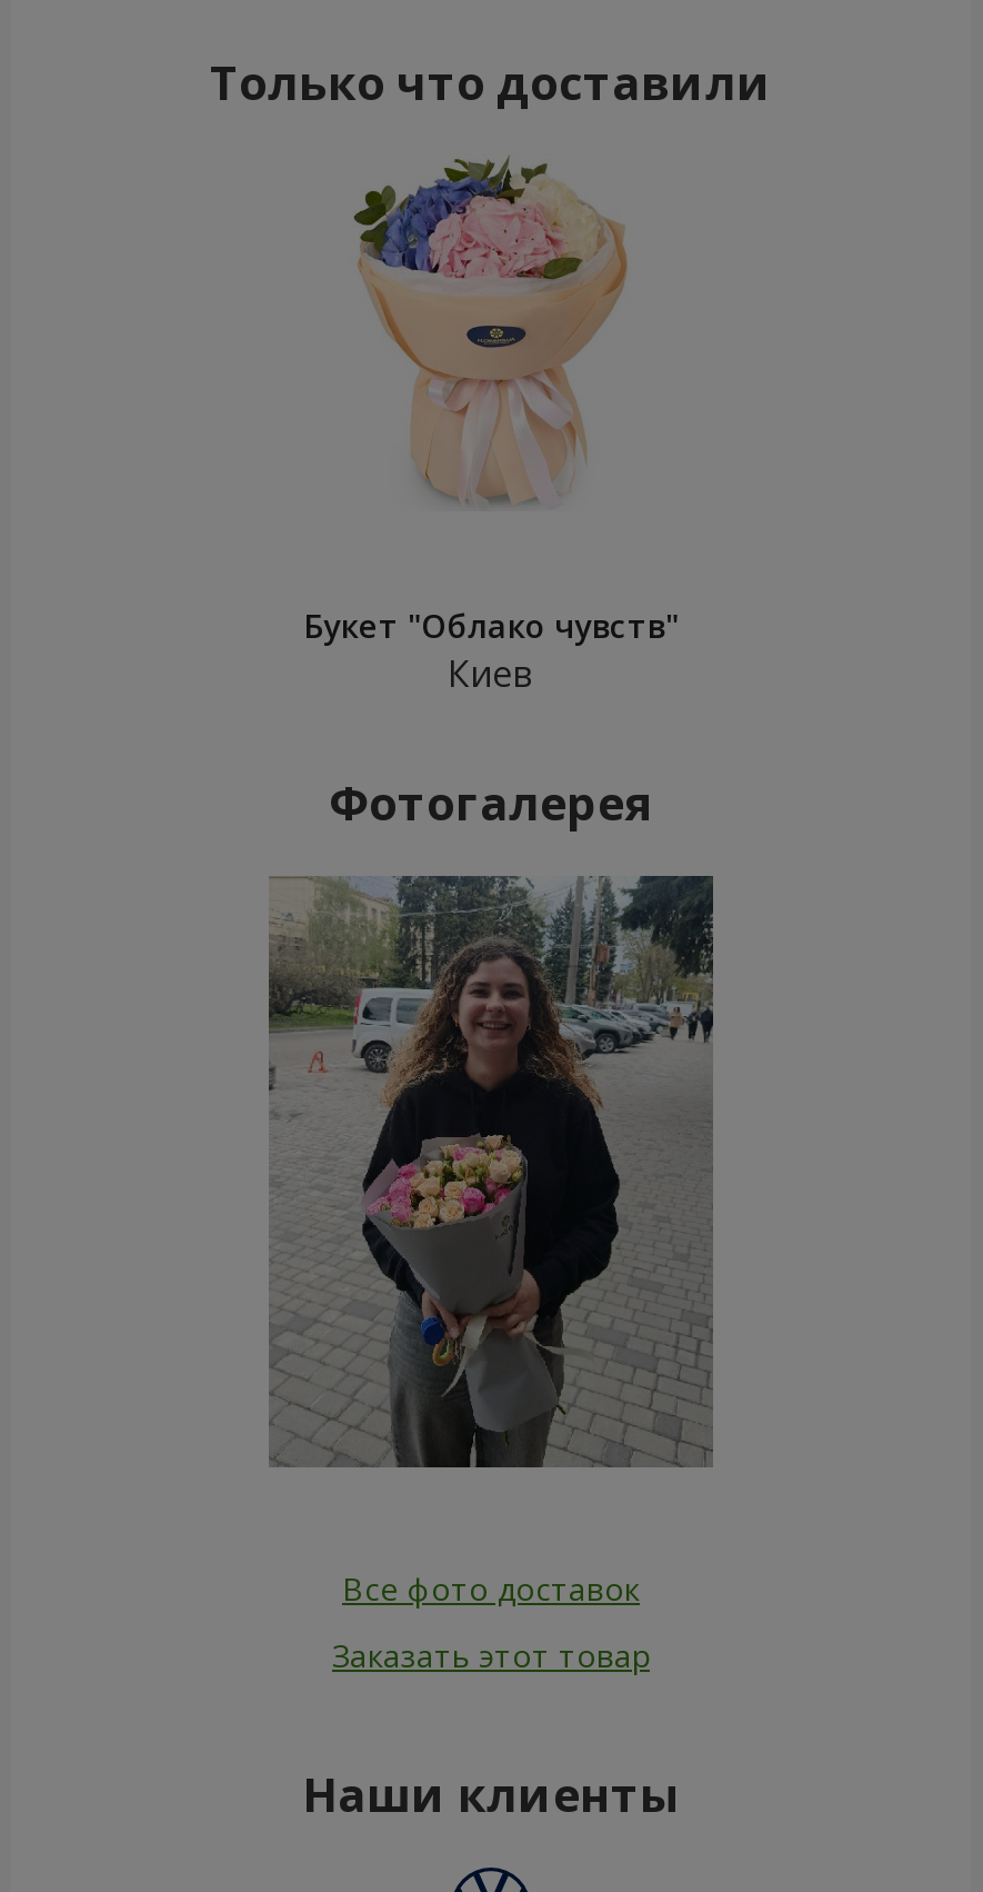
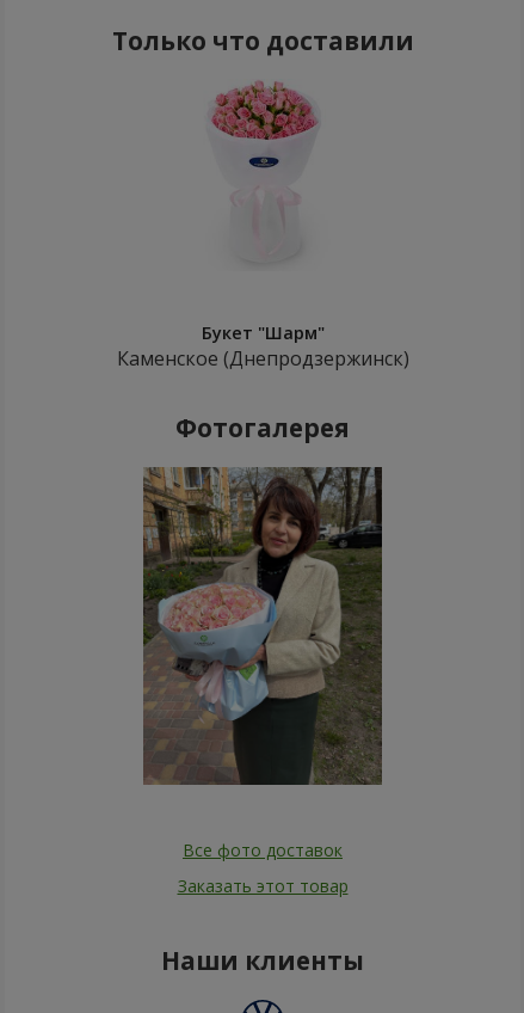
[351,158,629,505] [image] -> [190,80,335,266] [image]
[303,605,679,698] Букет "Облако чувств" | Киев -> [116,321,409,372] Букет "Шарм" | Каменское (Днепродзержинск)
[267,874,715,1467] [image] -> [142,466,383,786] [image]

